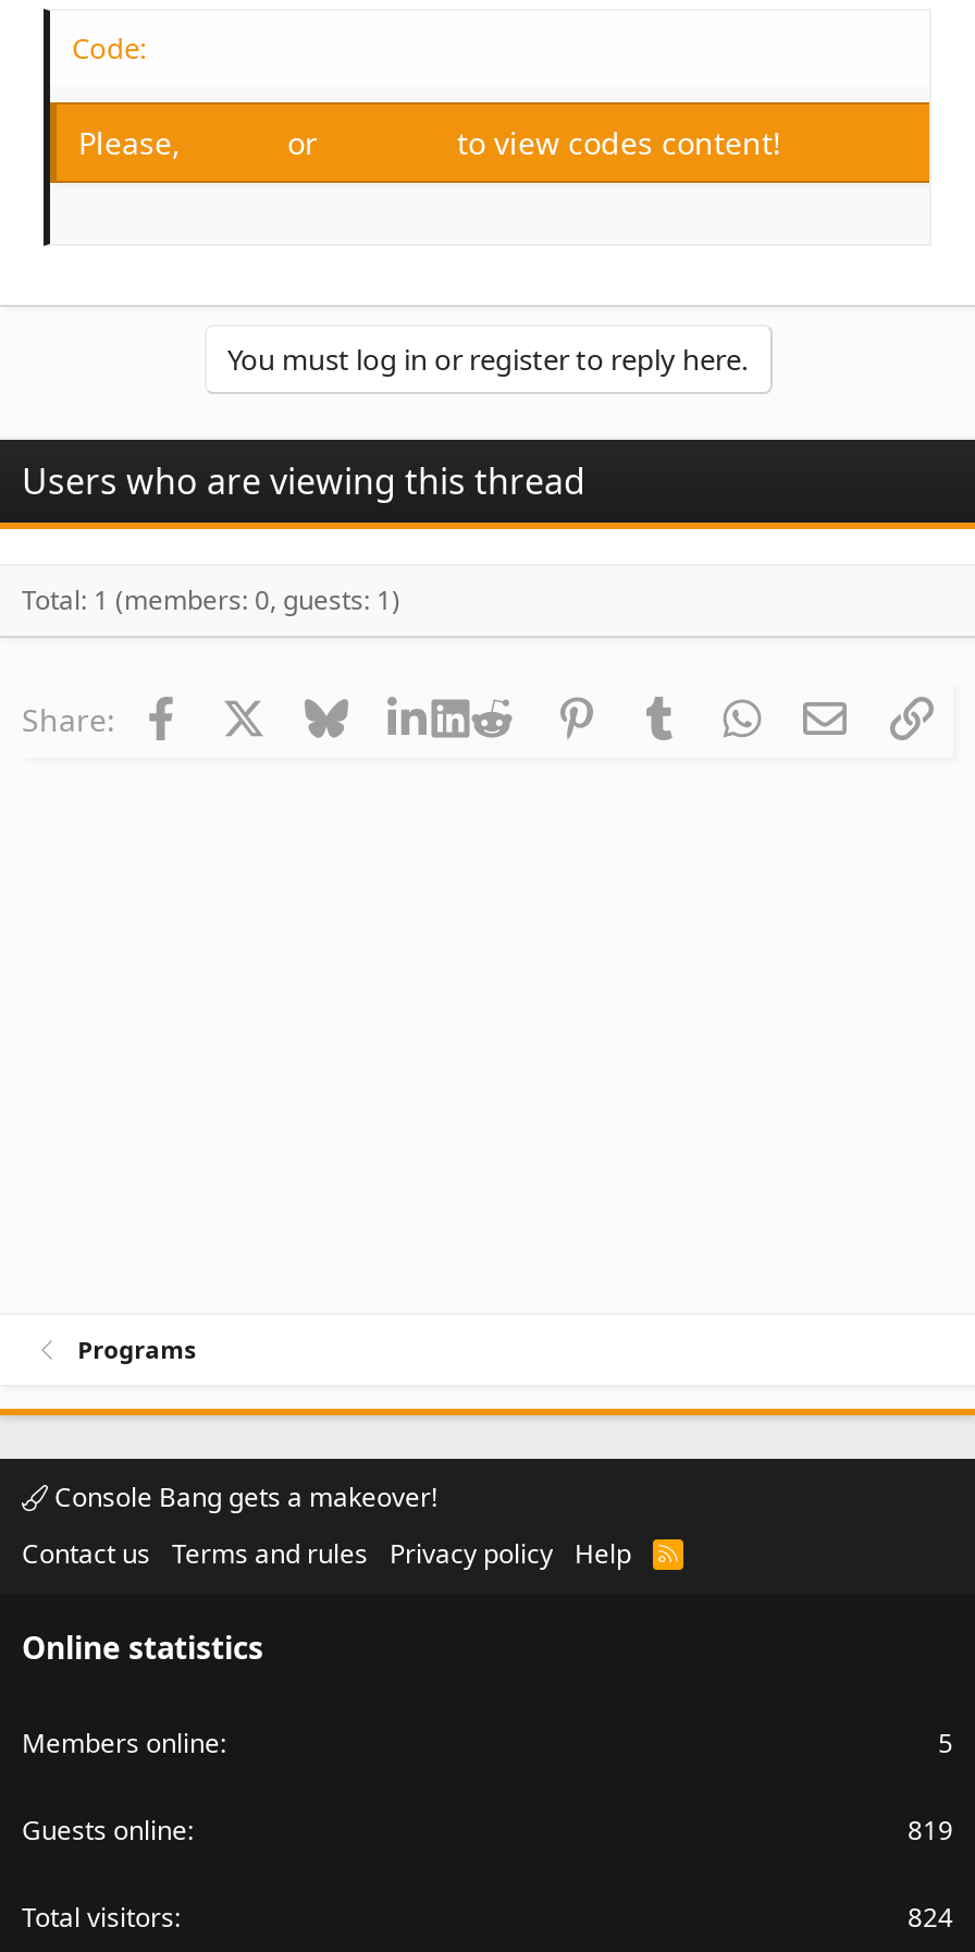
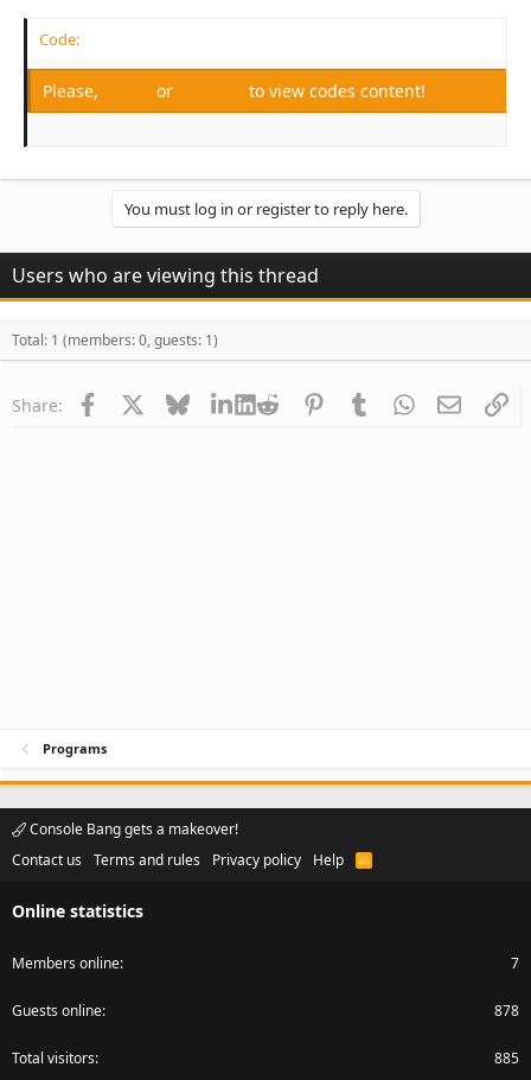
[938,1725,953,1762] 5 -> [511,953,519,973] 7
[908,1812,953,1849] 819 -> [494,1001,519,1021] 878
[908,1899,953,1936] 824 -> [494,1048,519,1068] 885

